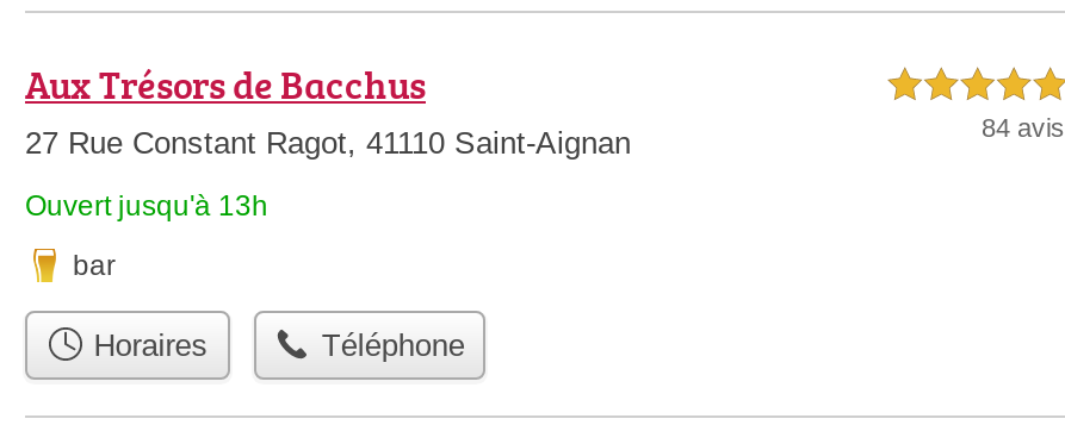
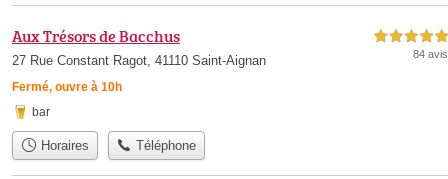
[25,190,268,223] Ouvert jusqu'à 13h -> [12,80,122,94] Fermé, ouvre à 10h

